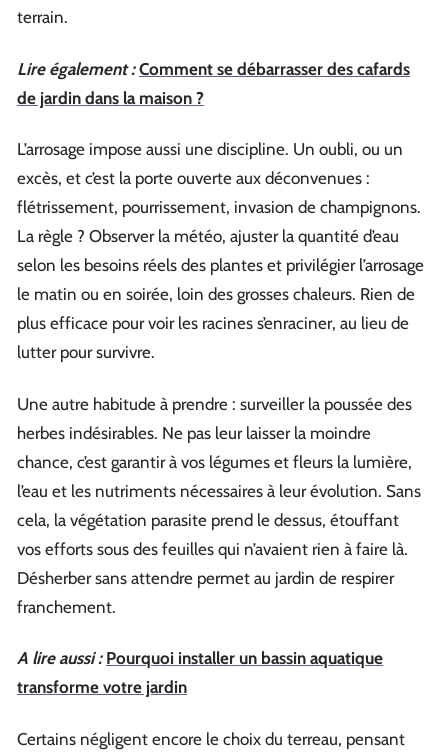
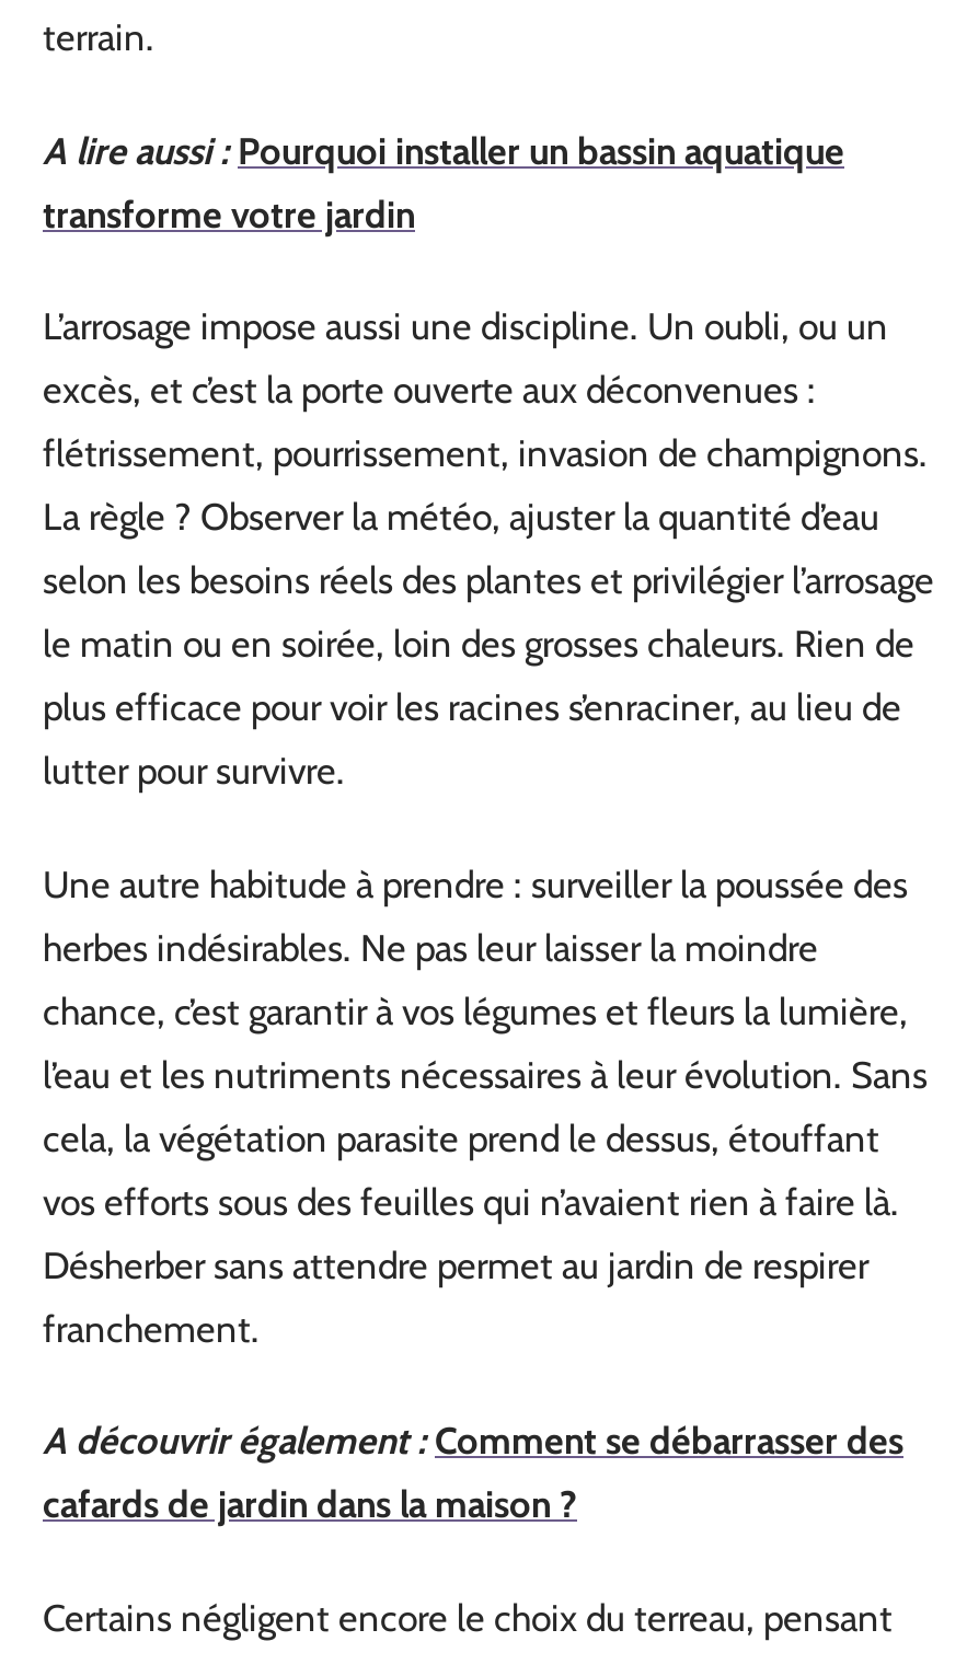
[17,58,410,107] Lire également : Comment se débarrasser des cafards | de jardin dans la maison ? -> none
none -> [43,1419,903,1526] A découvrir également : Comment se débarrasser des | cafards de jardin dans la maison ?
moved [17,648,383,697] -> [43,128,844,235]: A lire aussi : Pourquoi installer un bassin aquatique | transforme votre jardin

